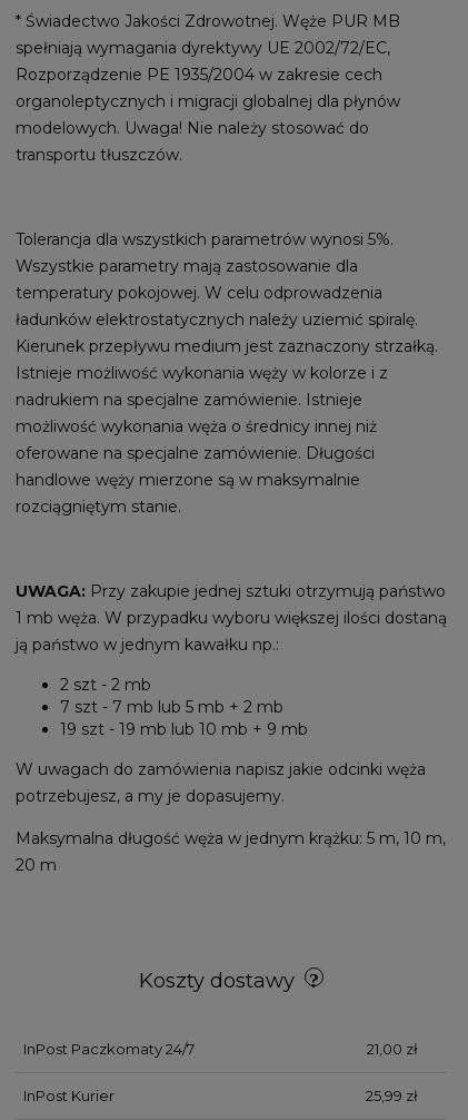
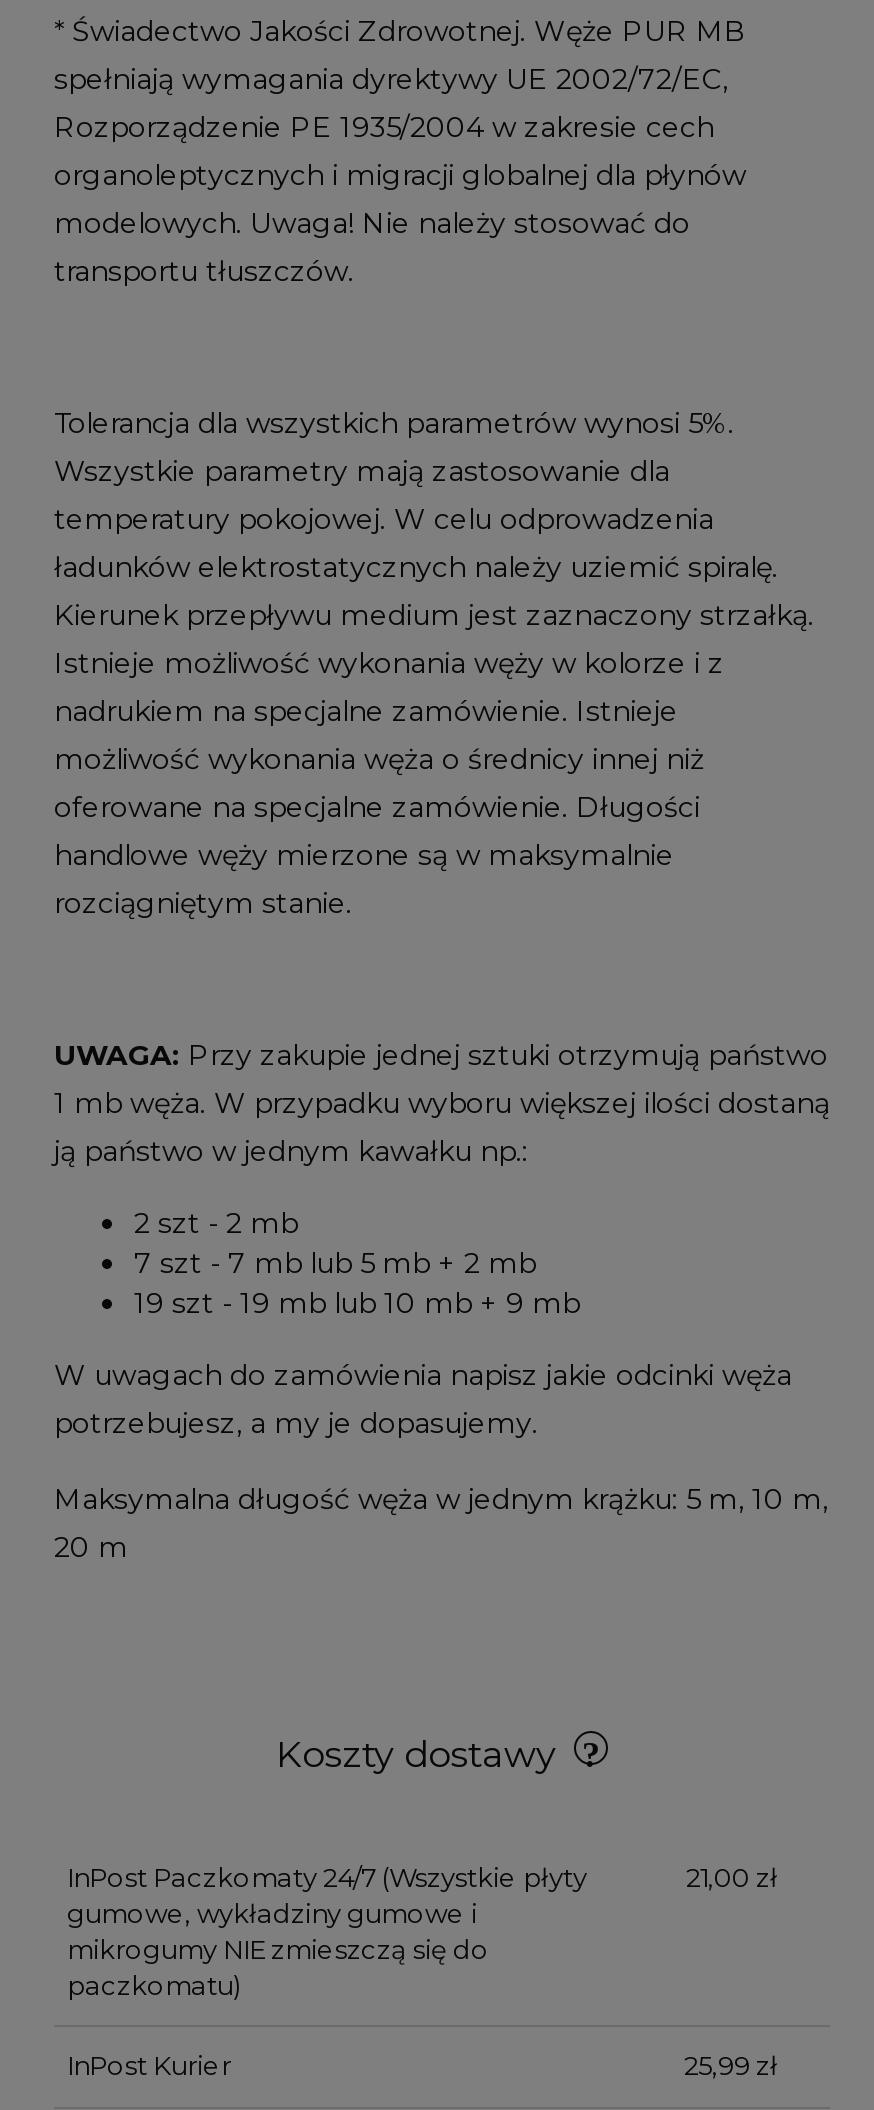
[23,1040,194,1058] InPost Paczkomaty 24/7 -> [67,1862,587,2002] InPost Paczkomaty 24/7 (Wszystkie płyty | gumowe, wykładziny gumowe i | mikrogumy NIE zmieszczą się do | paczkomatu)

